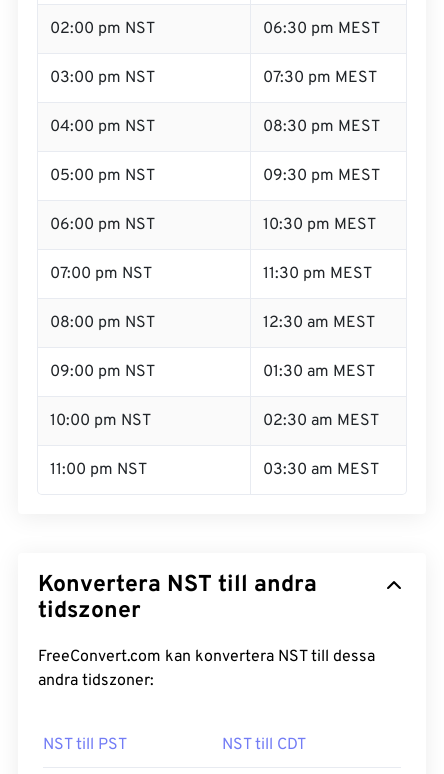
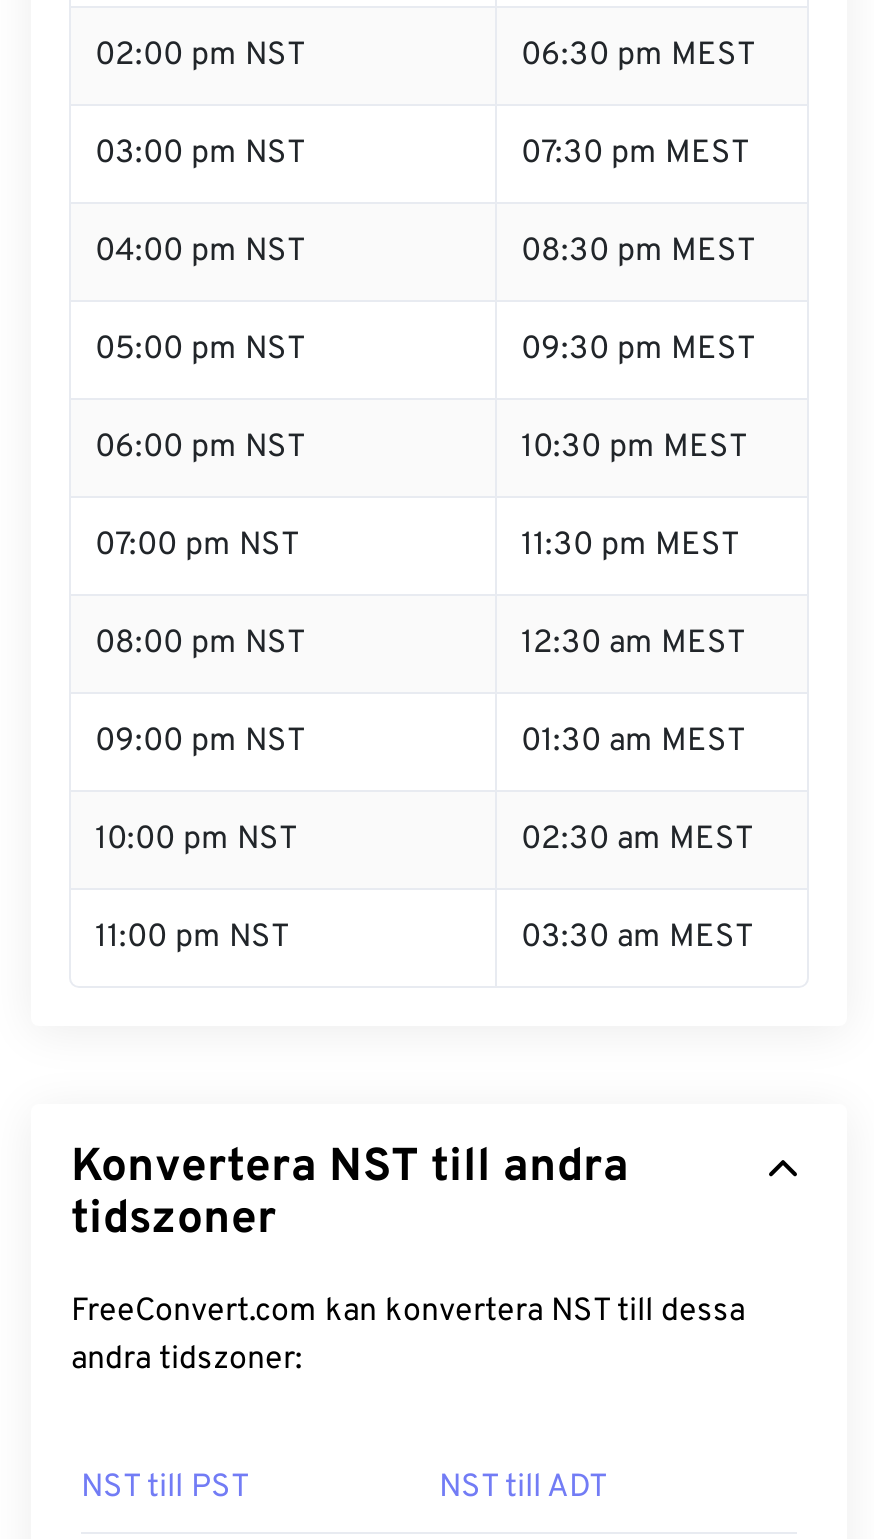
[222,735,306,755] NST till CDT -> [439,1468,607,1508] NST till ADT

